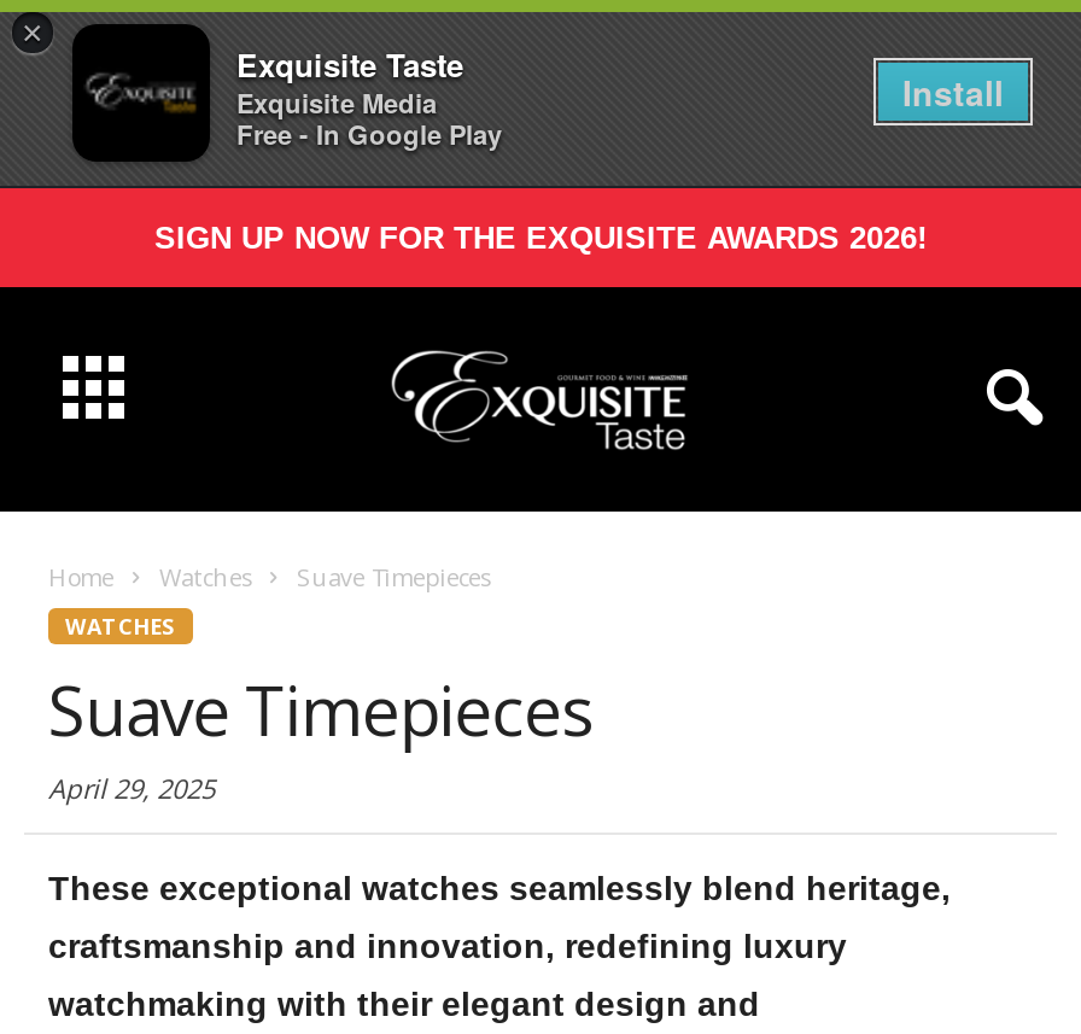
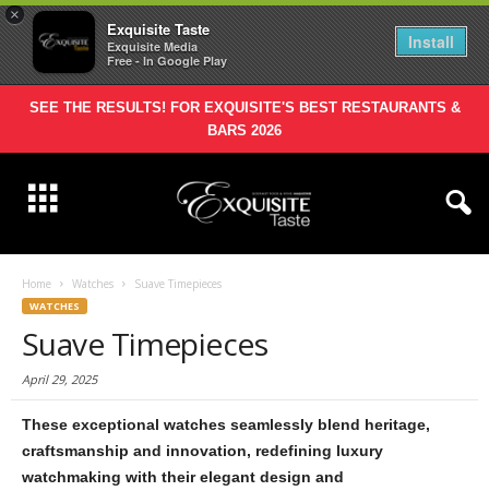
[154,220,927,256] SIGN UP NOW FOR THE EXQUISITE AWARDS 2026! -> [29,99,460,139] SEE THE RESULTS! FOR EXQUISITE'S BEST RESTAURANTS & | BARS 2026

